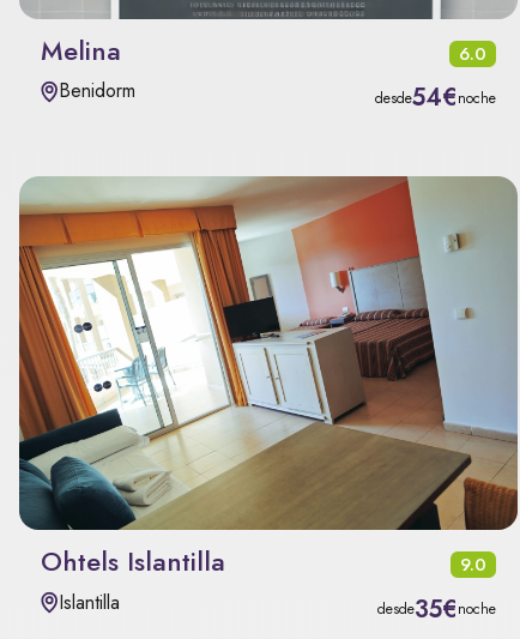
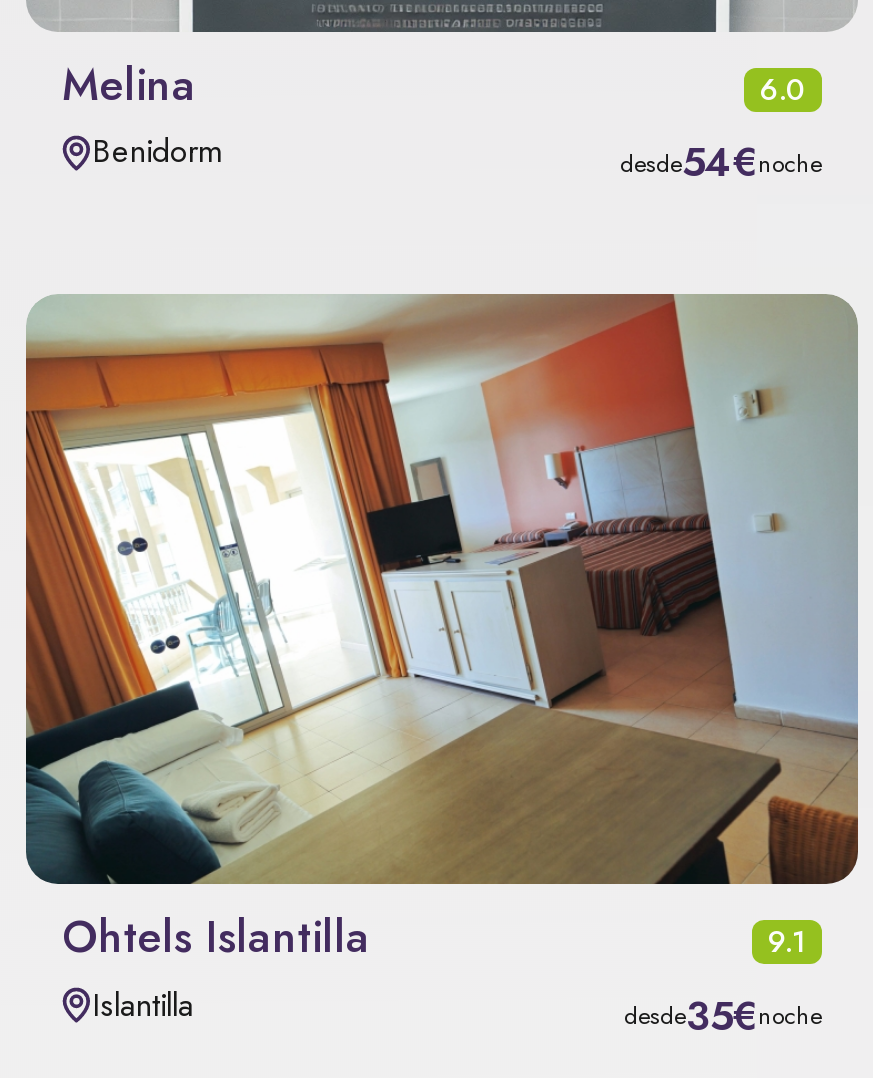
[460,552,486,578] 9.0 -> [768,921,806,965] 9.1

